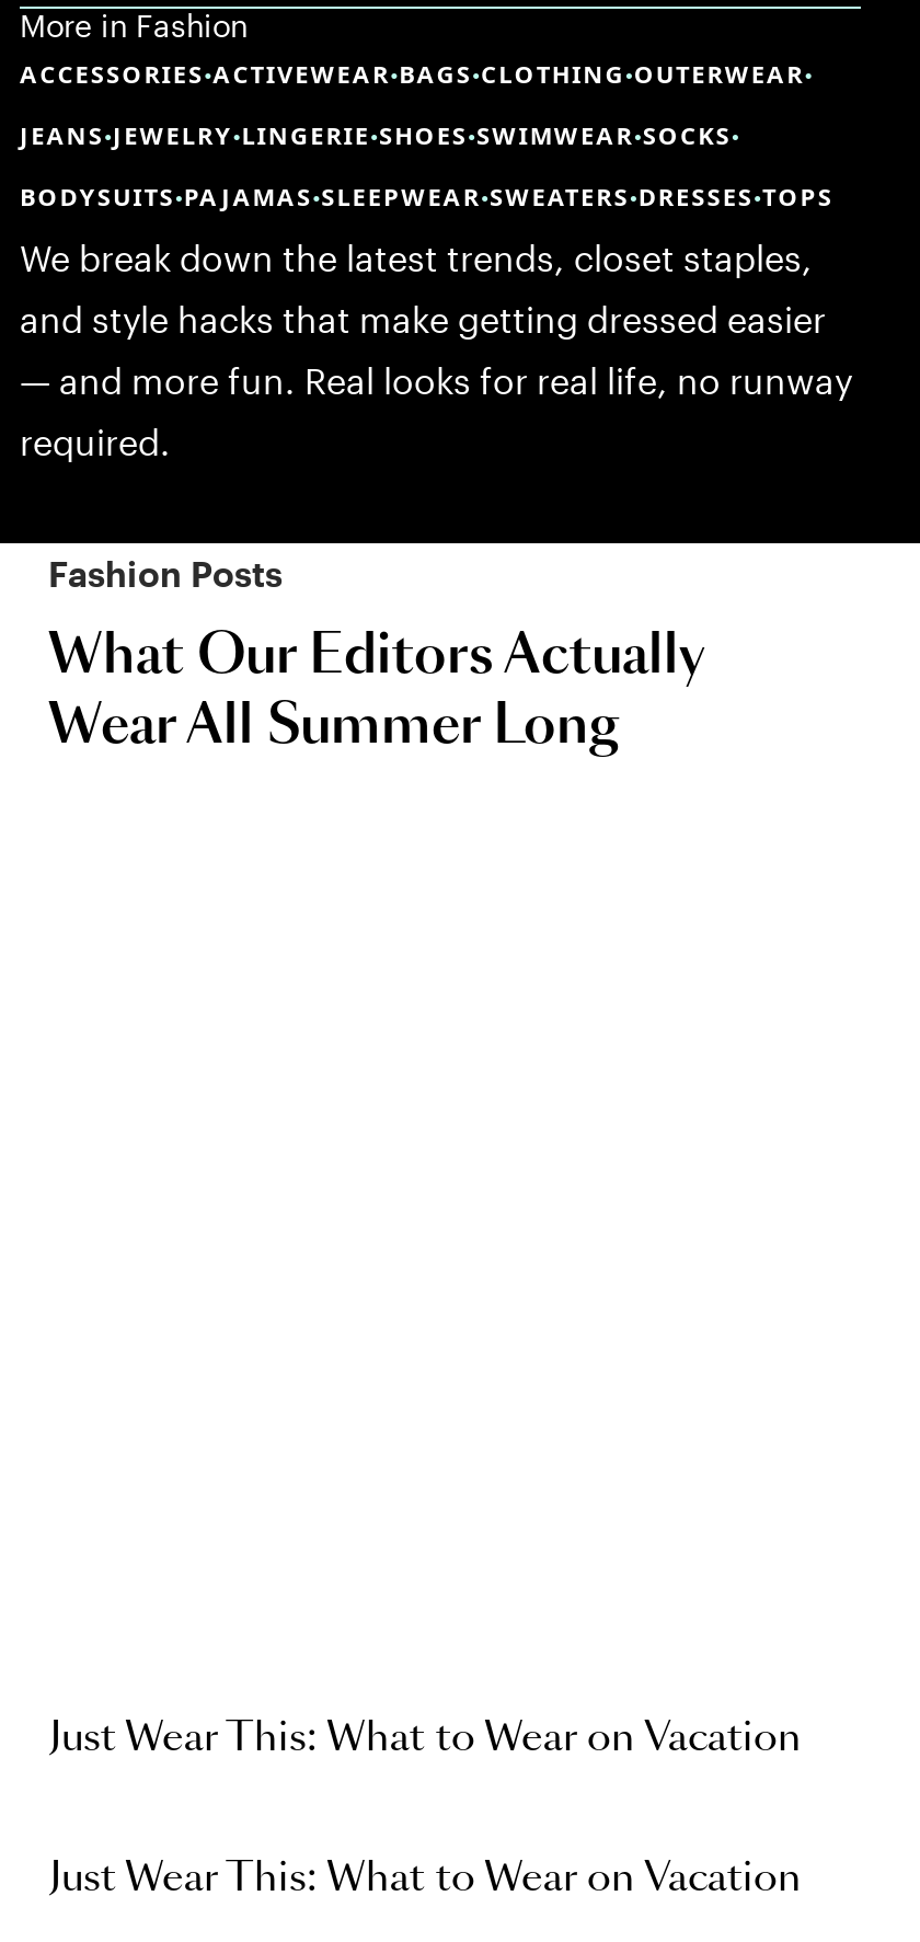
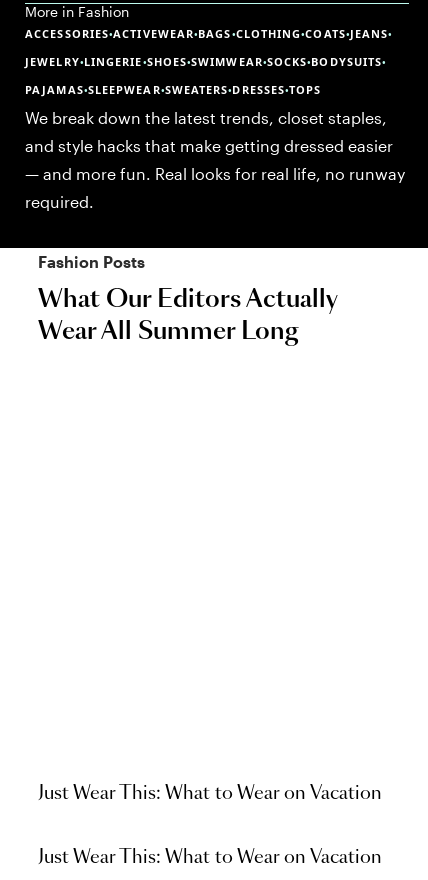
[20,57,813,90] ACCESSORIES•ACTIVEWEAR•BAGS•CLOTHING•OUTERWEAR• -> [25,26,392,41] ACCESSORIES•ACTIVEWEAR•BAGS•CLOTHING•COATS• JEANS•
[20,118,740,151] JEANS• JEWELRY•LINGERIE•SHOES•SWIMWEAR•SOCKS• -> [25,54,386,69] JEWELRY• LINGERIE•SHOES•SWIMWEAR•SOCKS•BODYSUITS•
[20,180,833,212] BODYSUITS•PAJAMAS•SLEEPWEAR•SWEATERS•DRESSES•TOPS -> [25,82,321,97] PAJAMAS•SLEEPWEAR•SWEATERS•DRESSES•TOPS

